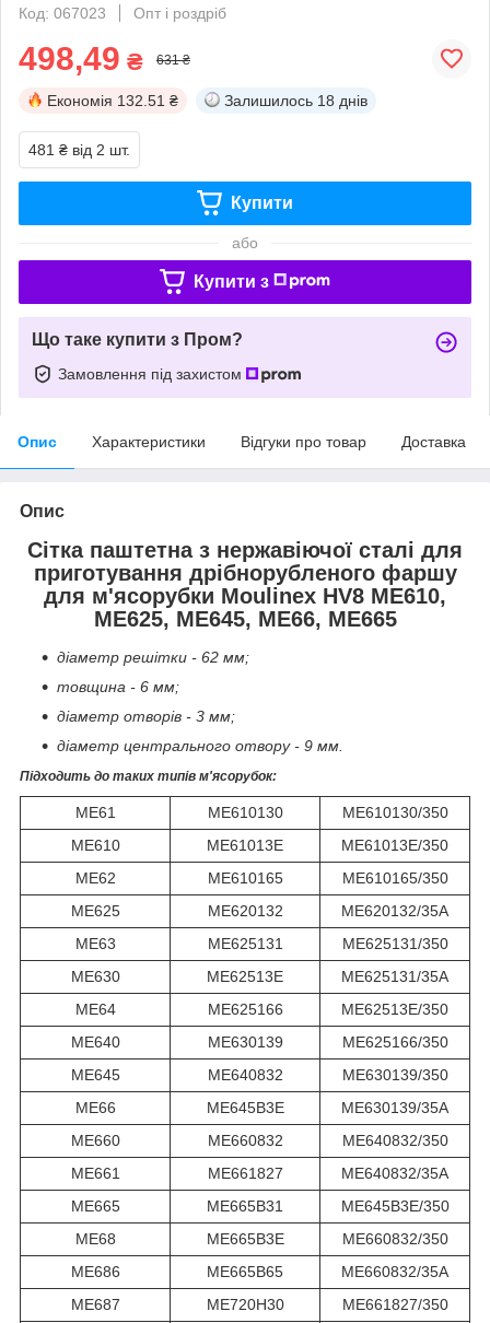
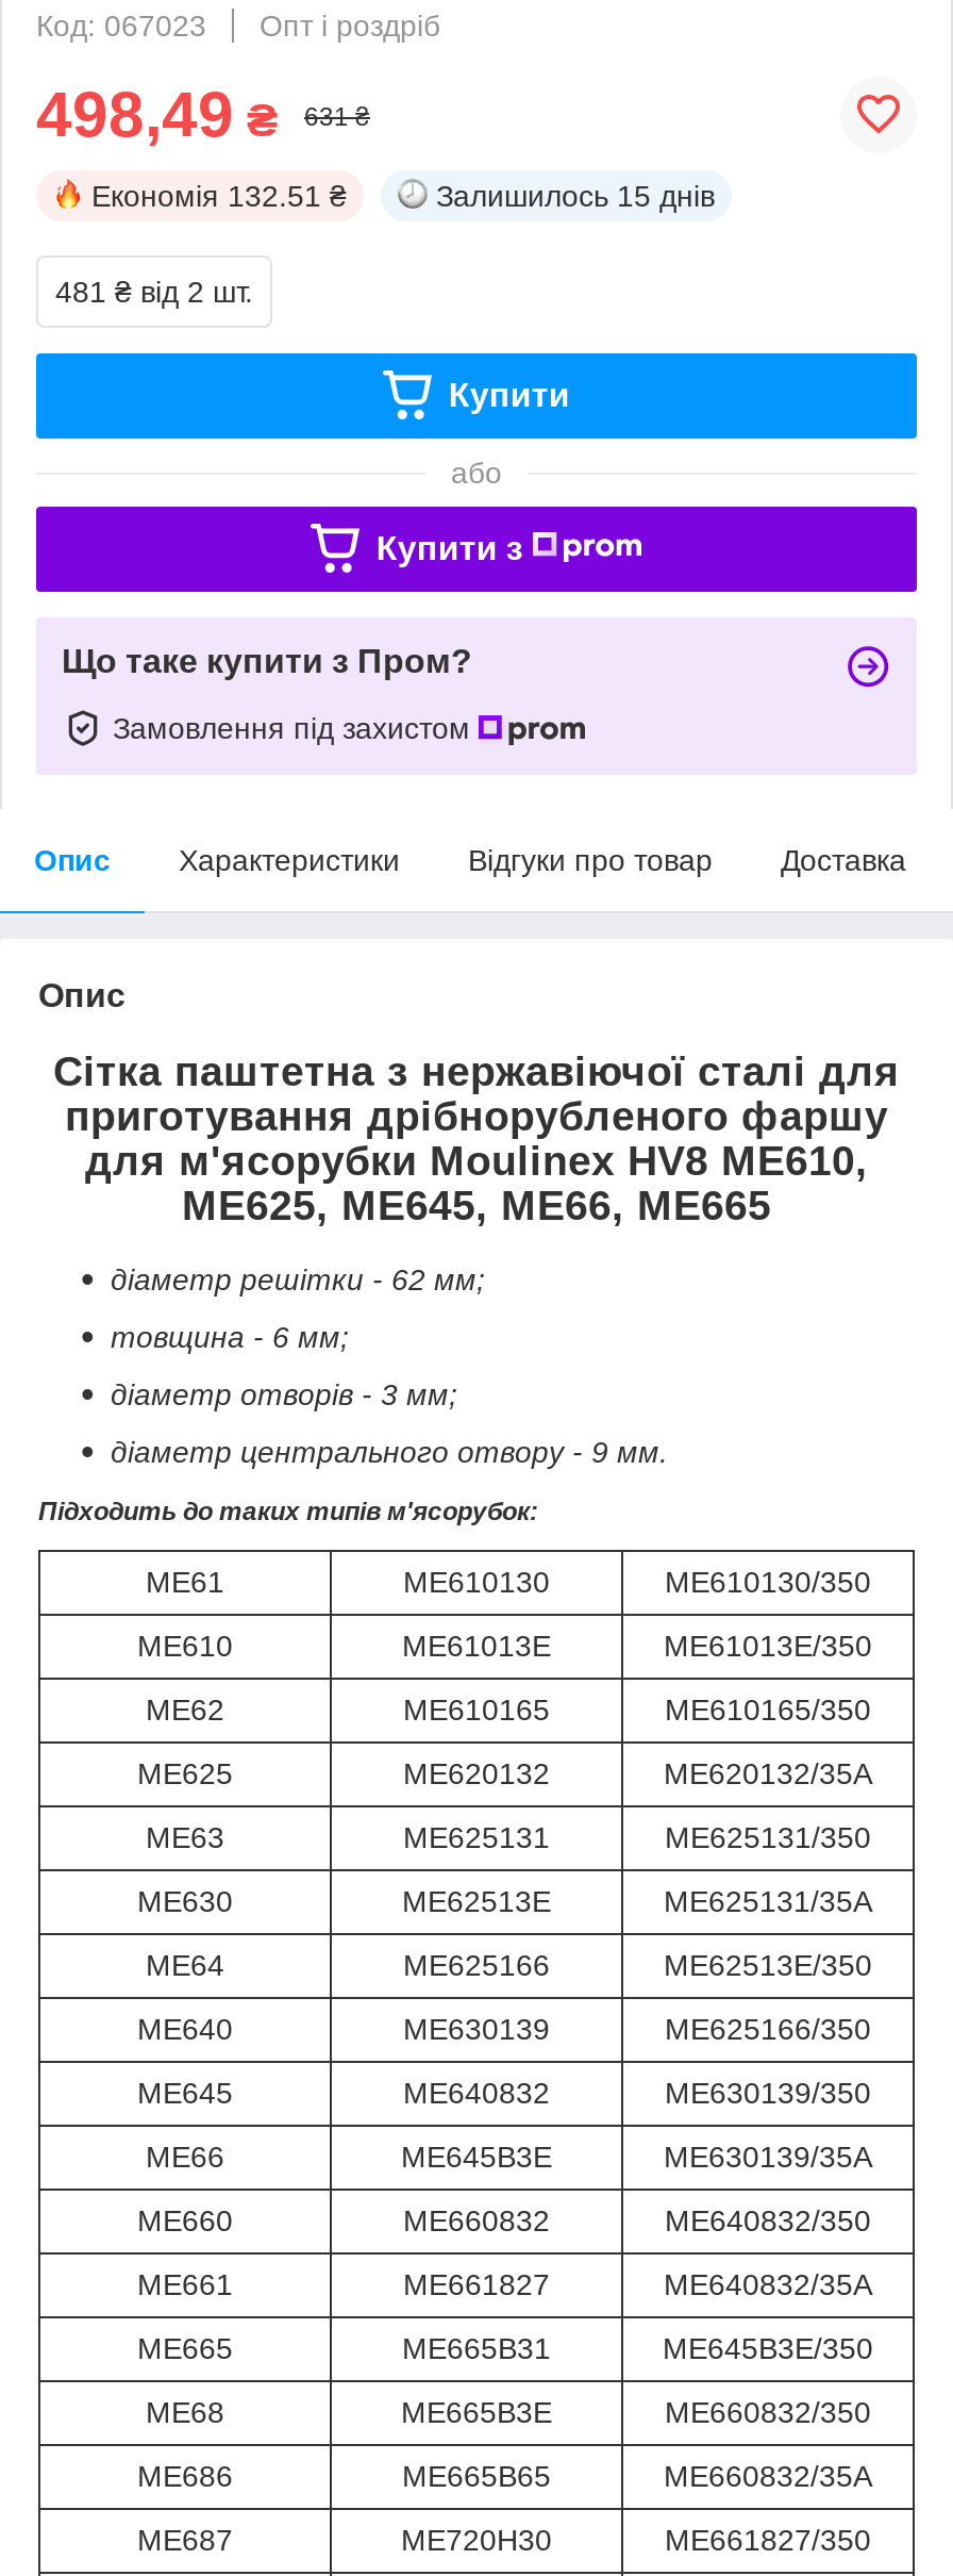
[224,92,367,109] Залишилось 18 днів -> [436,178,715,212] Залишилось 15 днів

